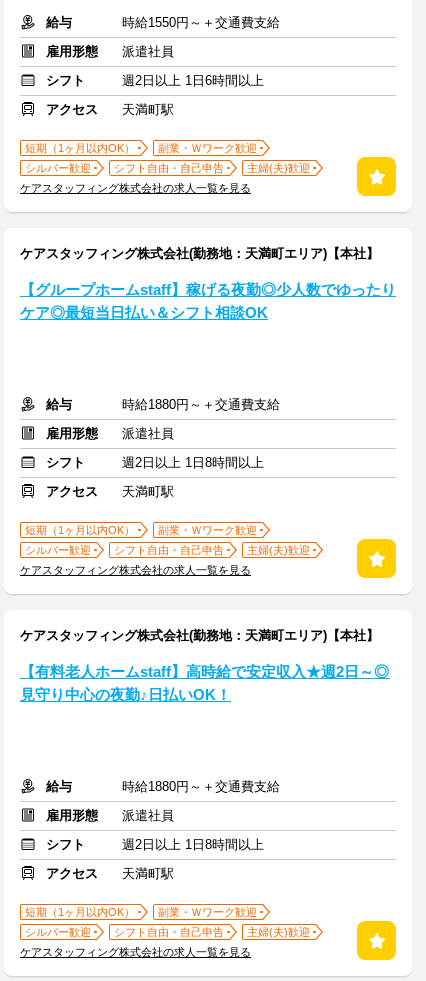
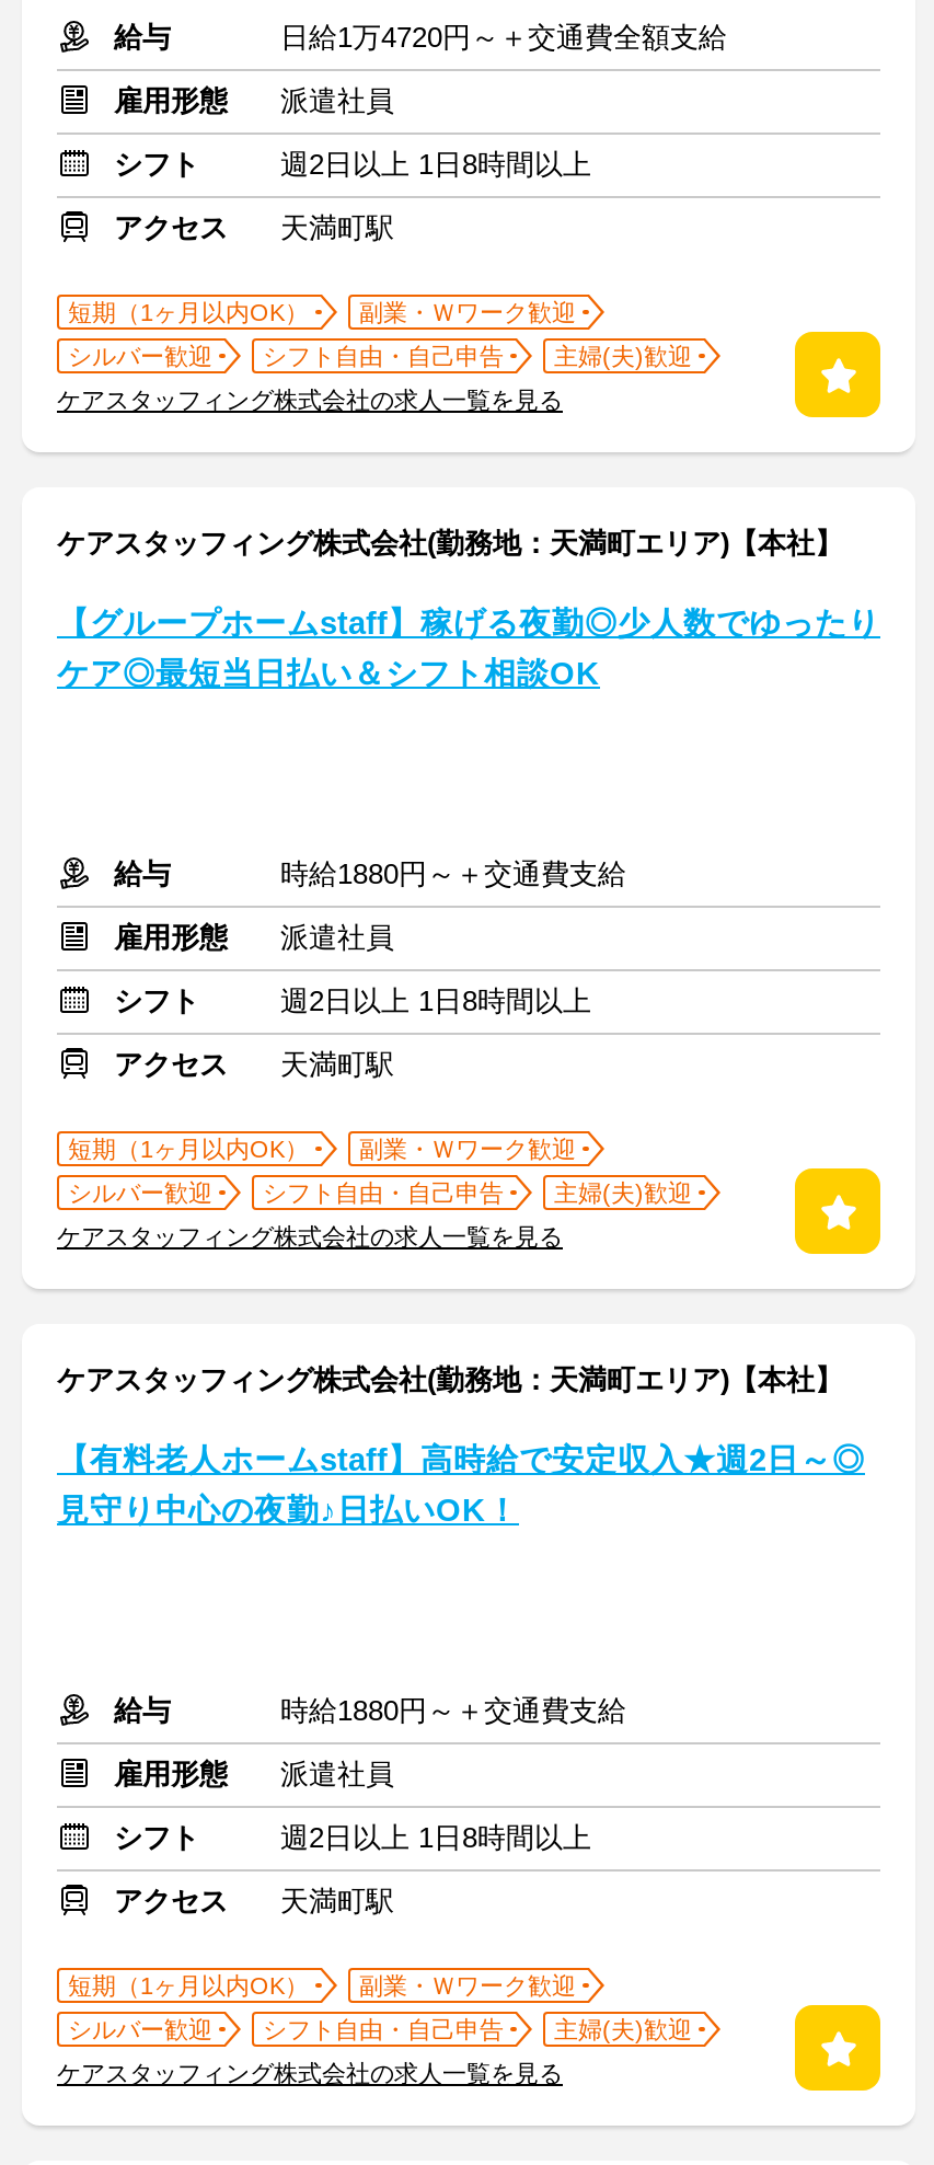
[122,15,280,30] 時給1550円～＋交通費支給 -> [280,21,727,54] 日給1万4720円～＋交通費全額支給
[122,73,264,88] 週2日以上 1日6時間以上 -> [280,148,591,181] 週2日以上 1日8時間以上

